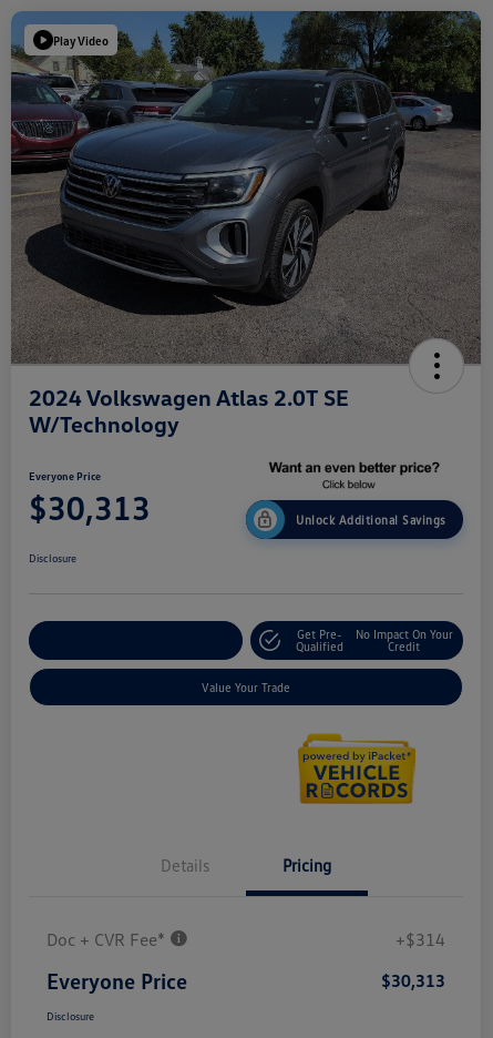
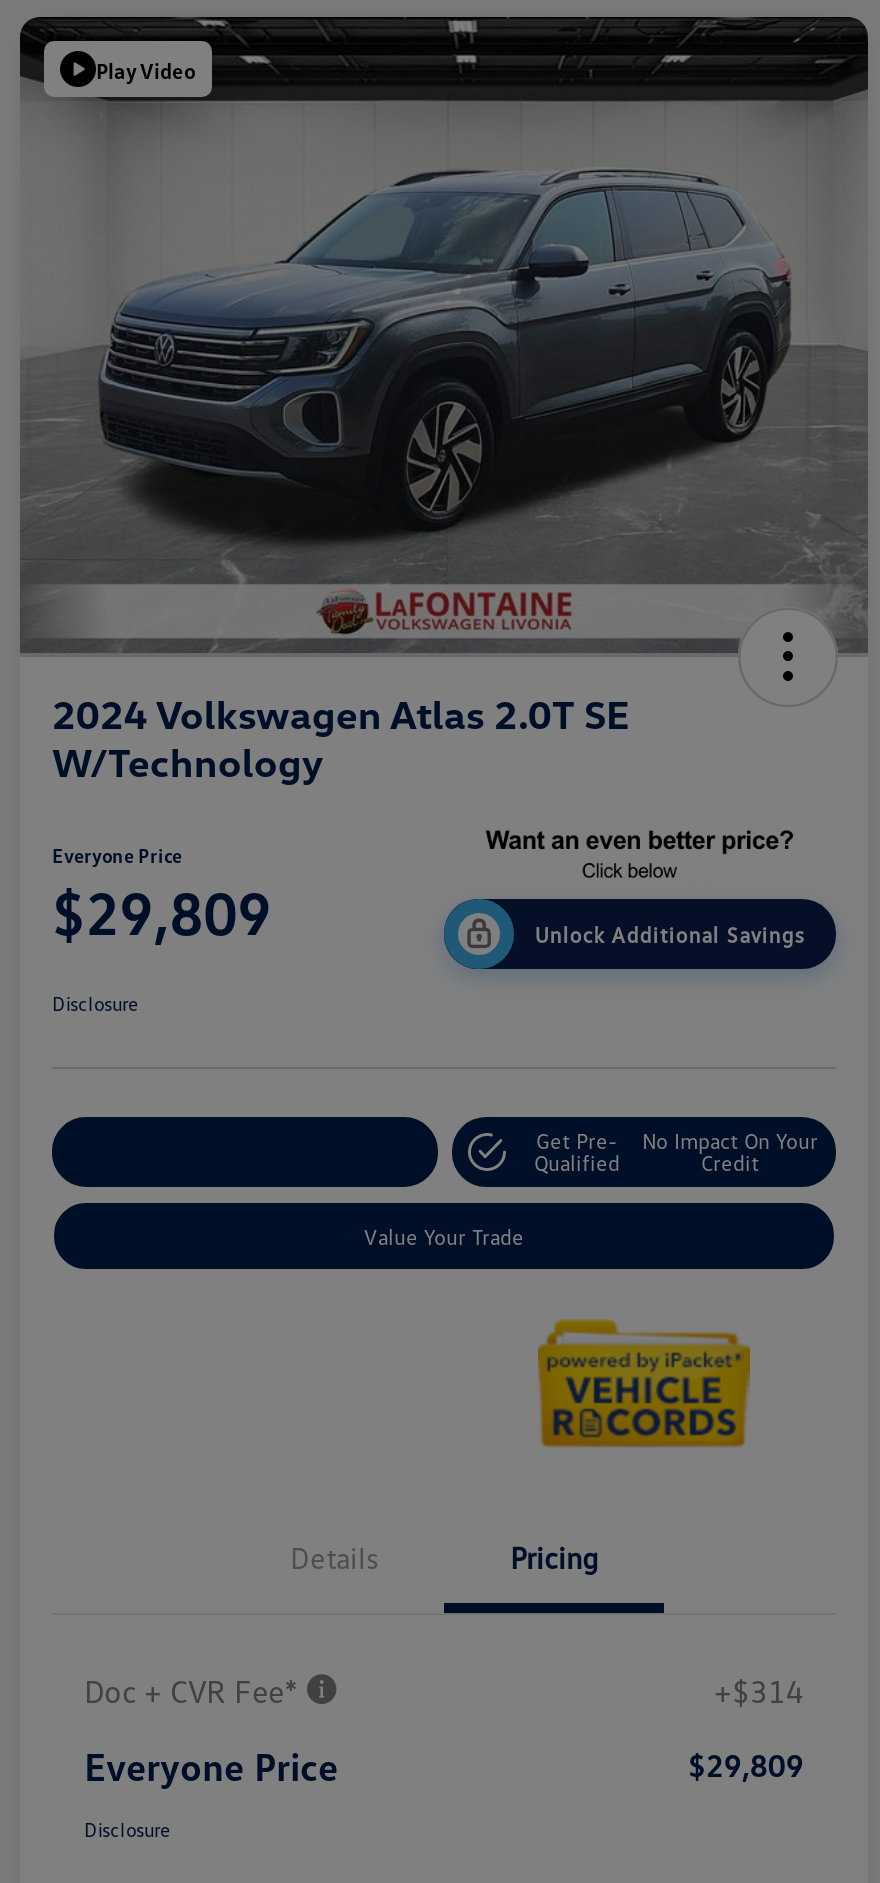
[10,10,482,363] [image] -> [18,15,868,649] [image]
[29,487,151,528] $30,313 -> [52,875,272,949] $29,809
[381,969,445,991] $30,313 -> [688,1745,804,1785] $29,809

